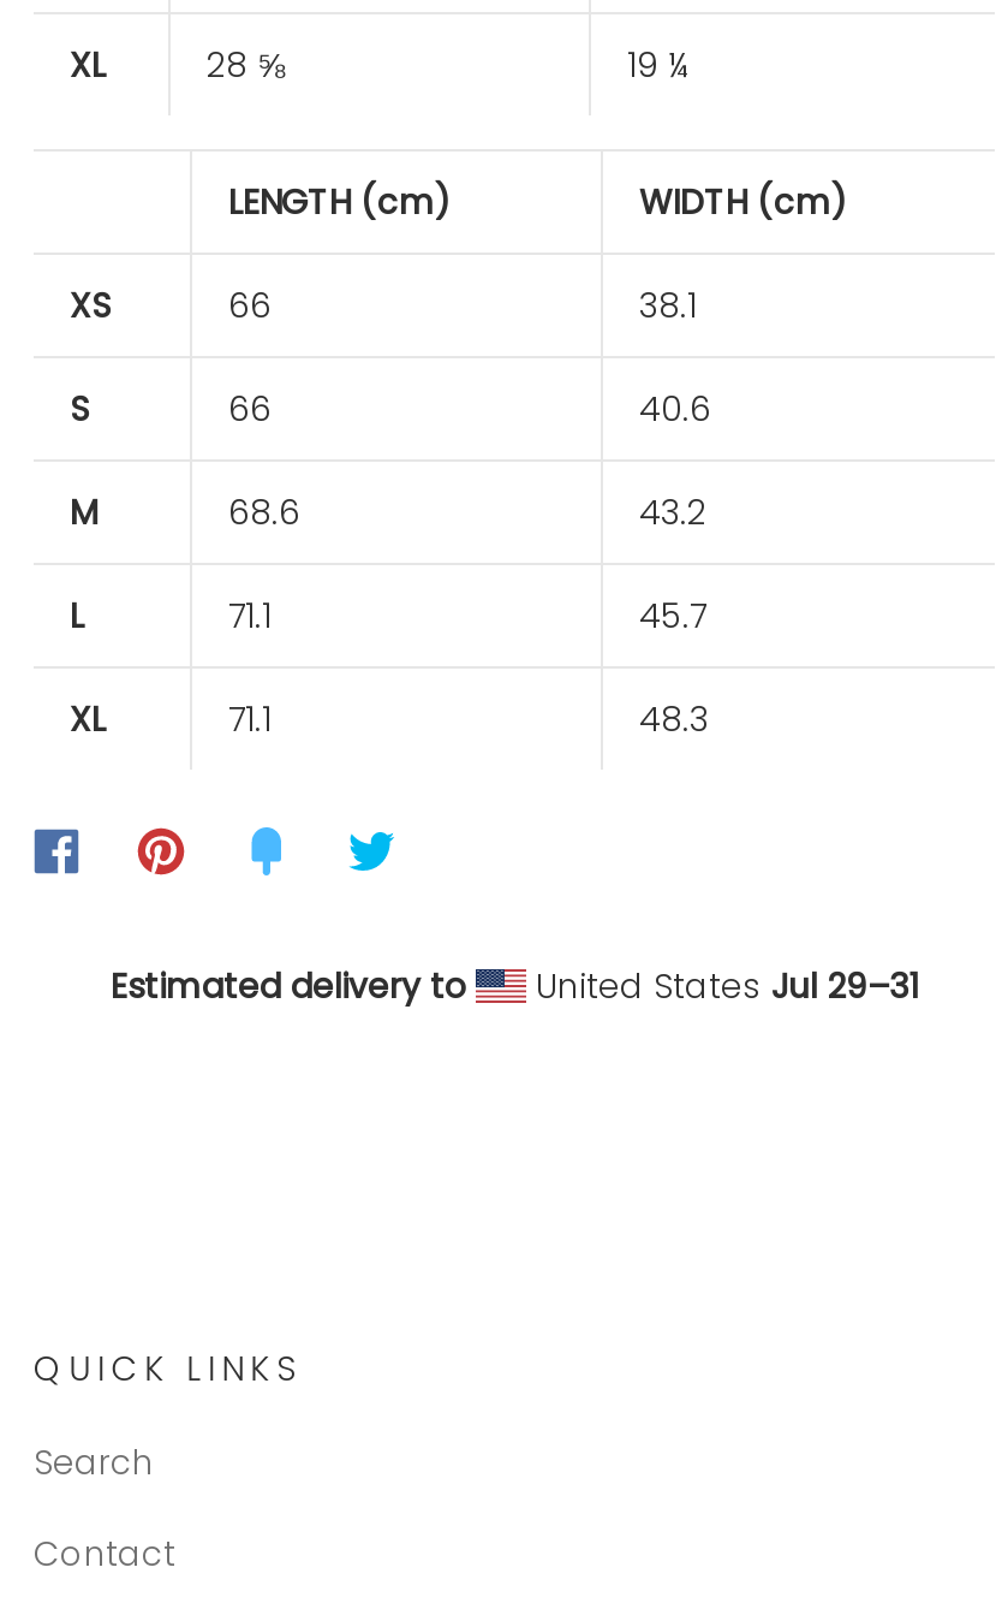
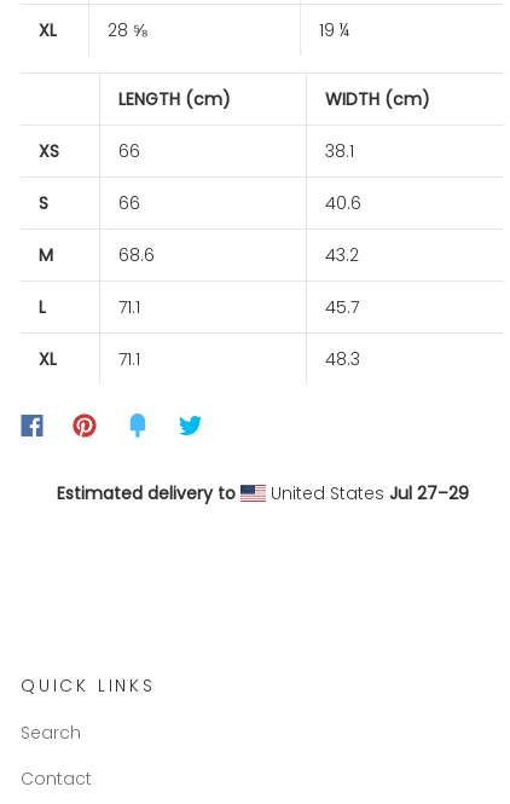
[526,962,918,1010] United States Jul 29–31 -> [265,481,468,505] United States Jul 27–29

